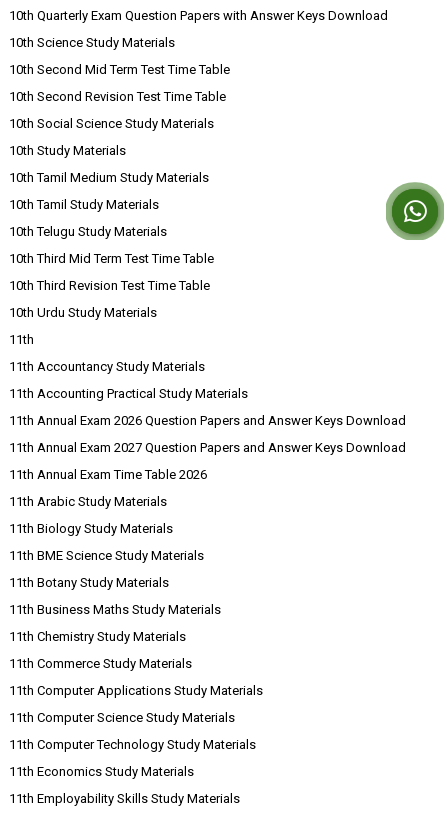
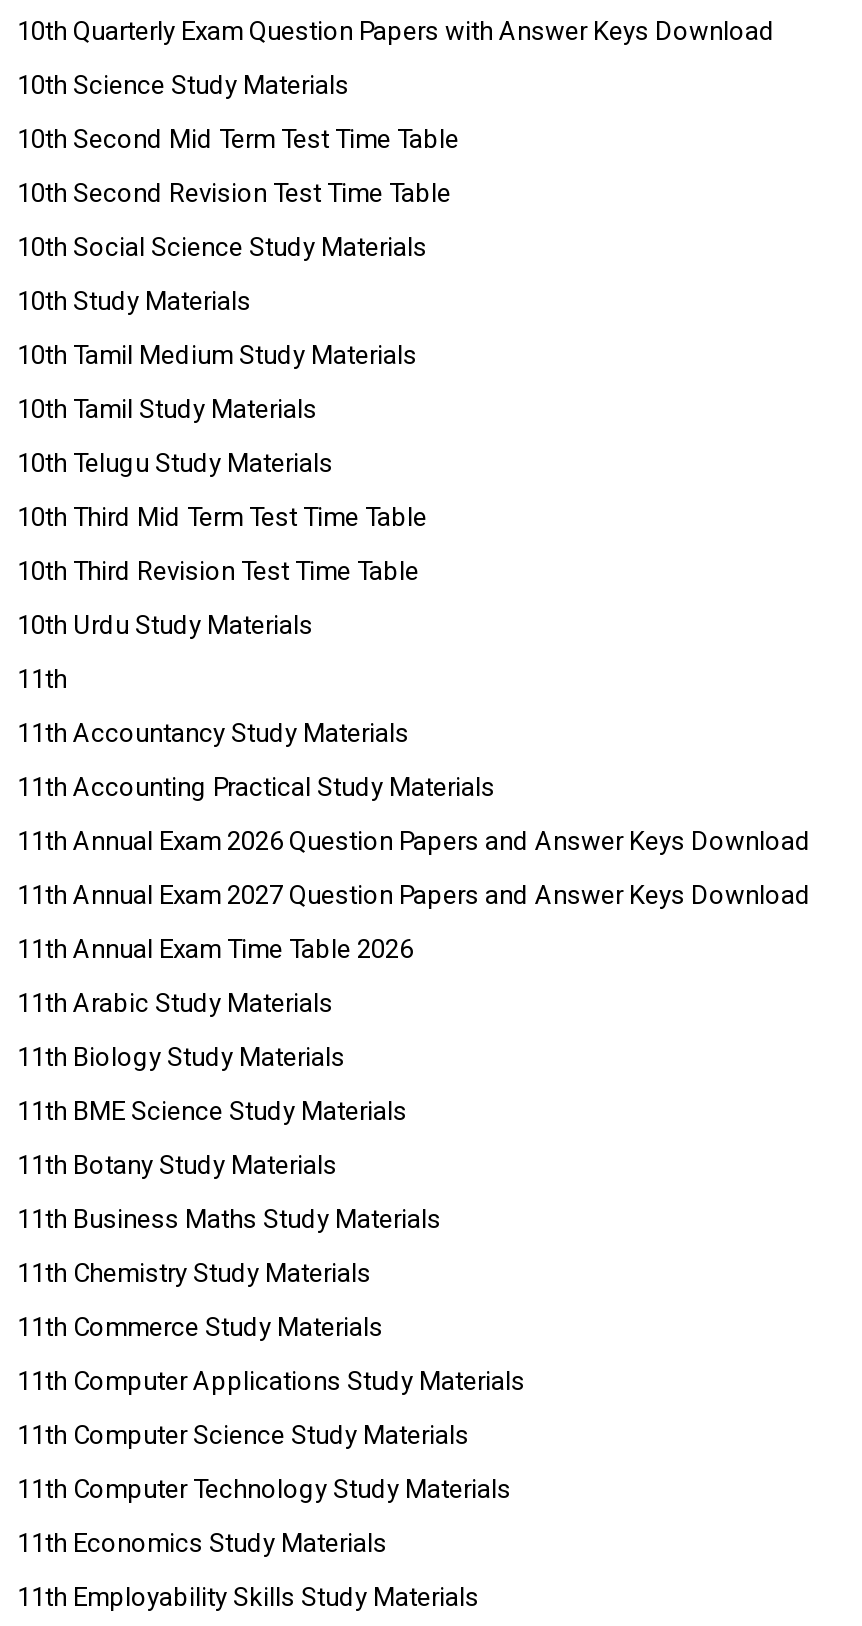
[385,181,444,241] [image] -> none

